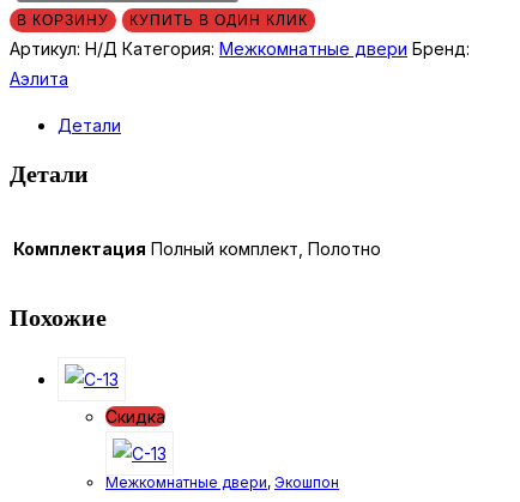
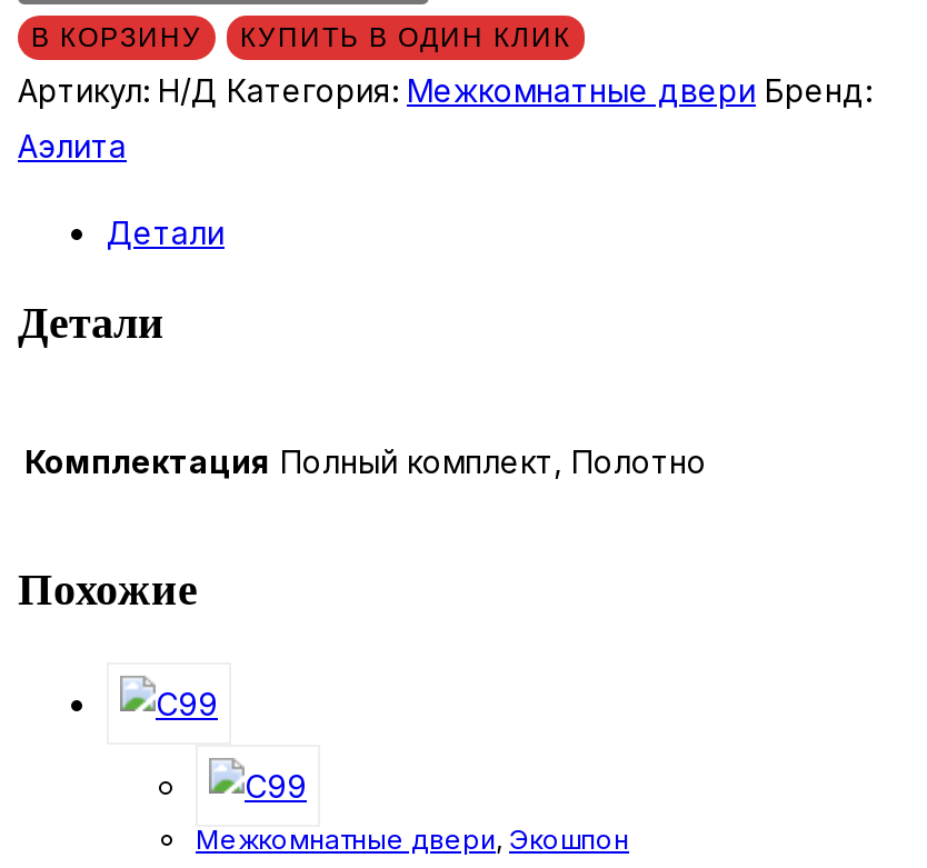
[105,406,165,426] Скидка -> none

